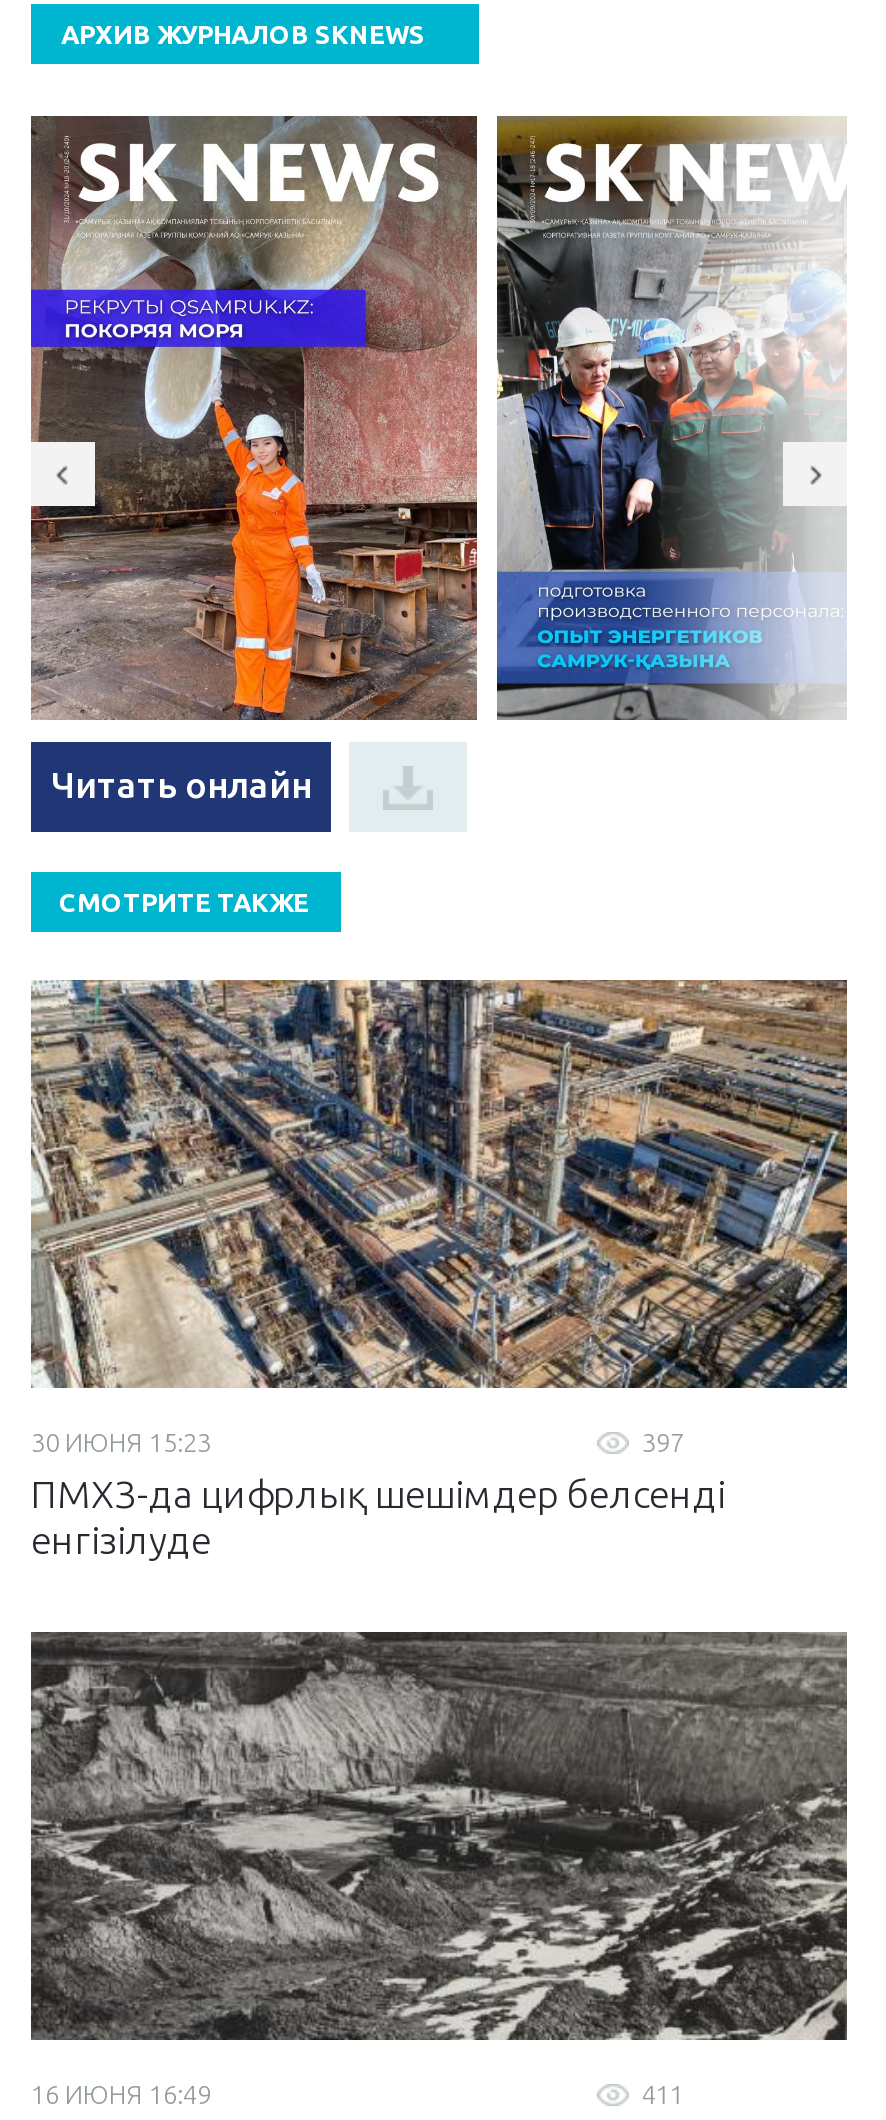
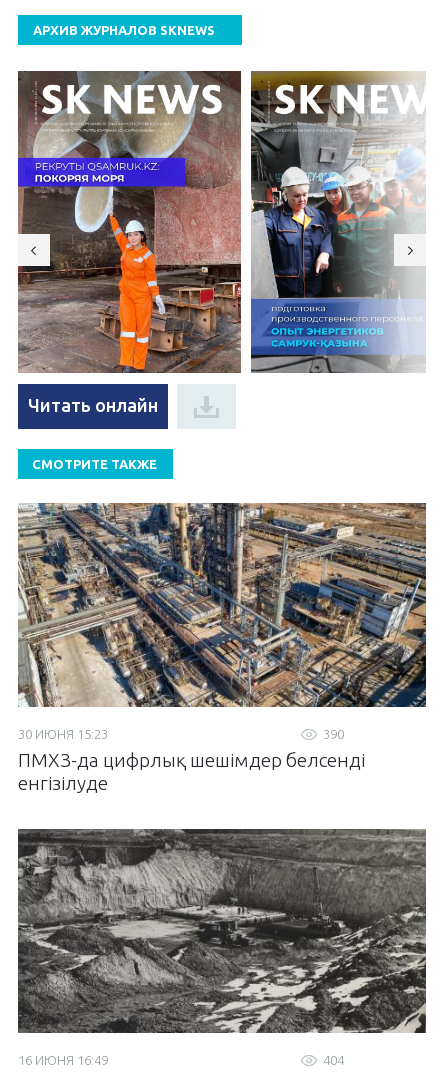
[642,1428,684,1456] 397 -> [323,727,344,741] 390
[642,2080,684,2108] 411 -> [323,1053,344,1067] 404

